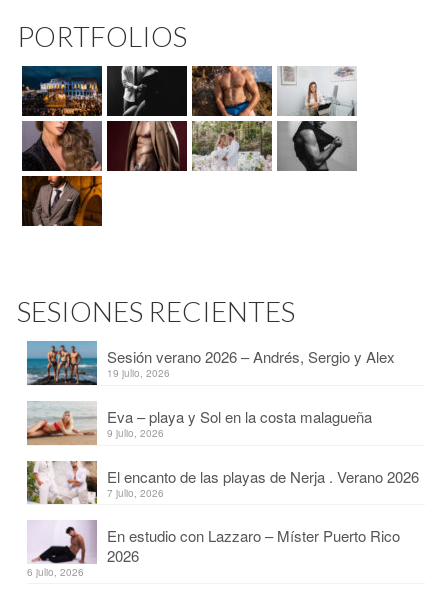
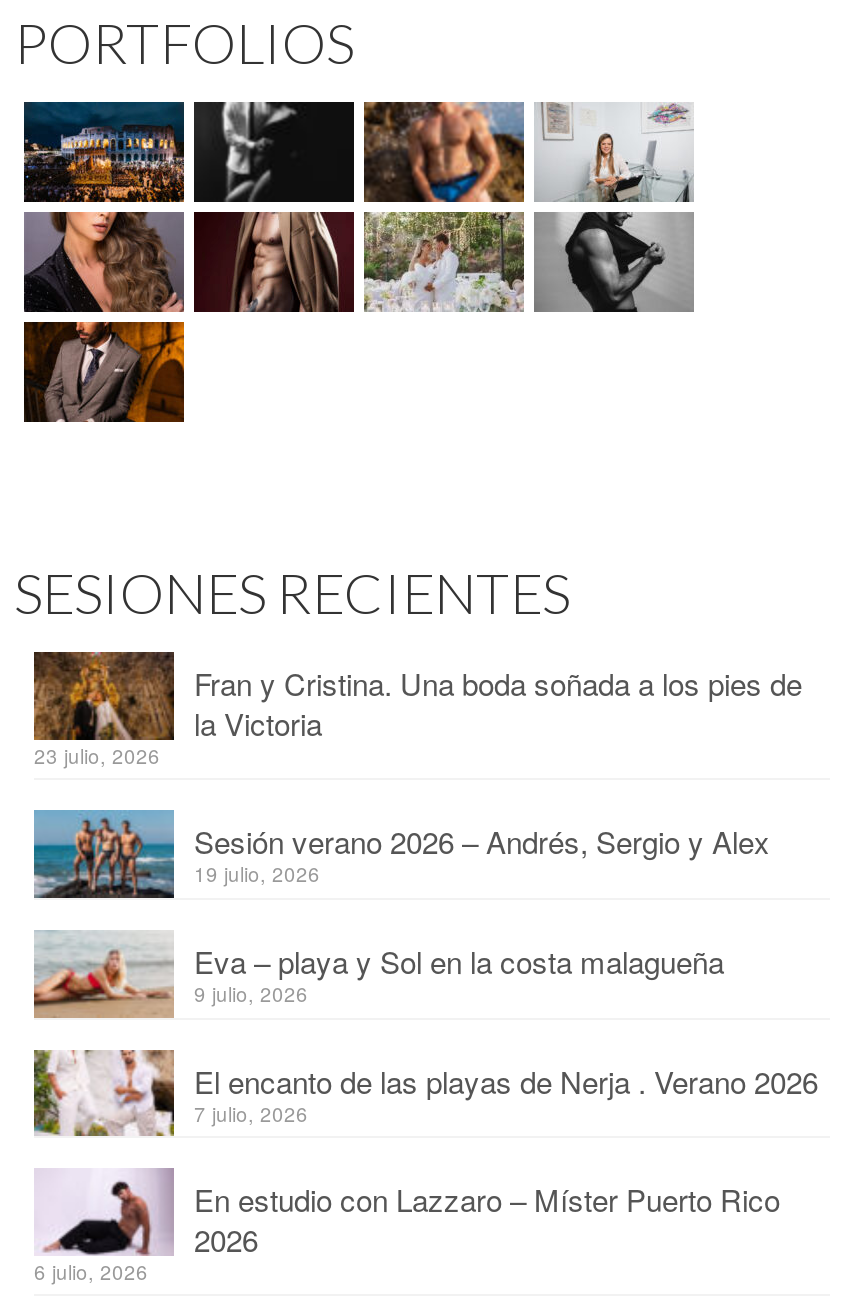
none -> [32,650,802,770] [image] | Fran y Cristina. Una boda soñada a los pies de | la Victoria | 23 julio, 2026

